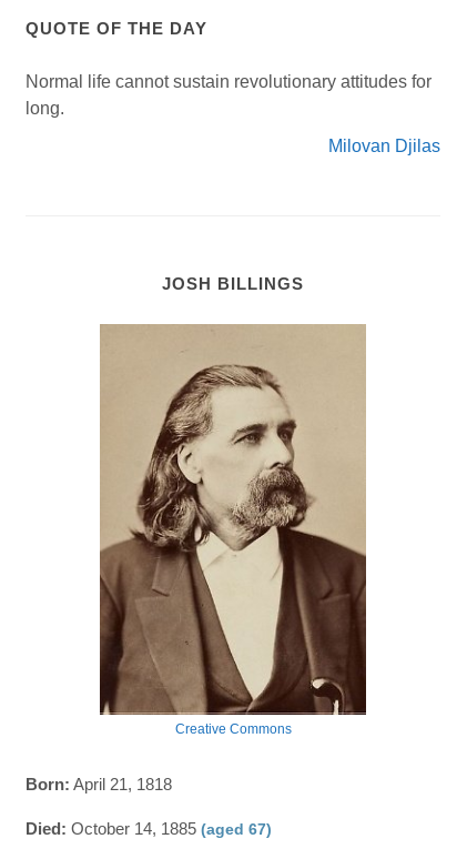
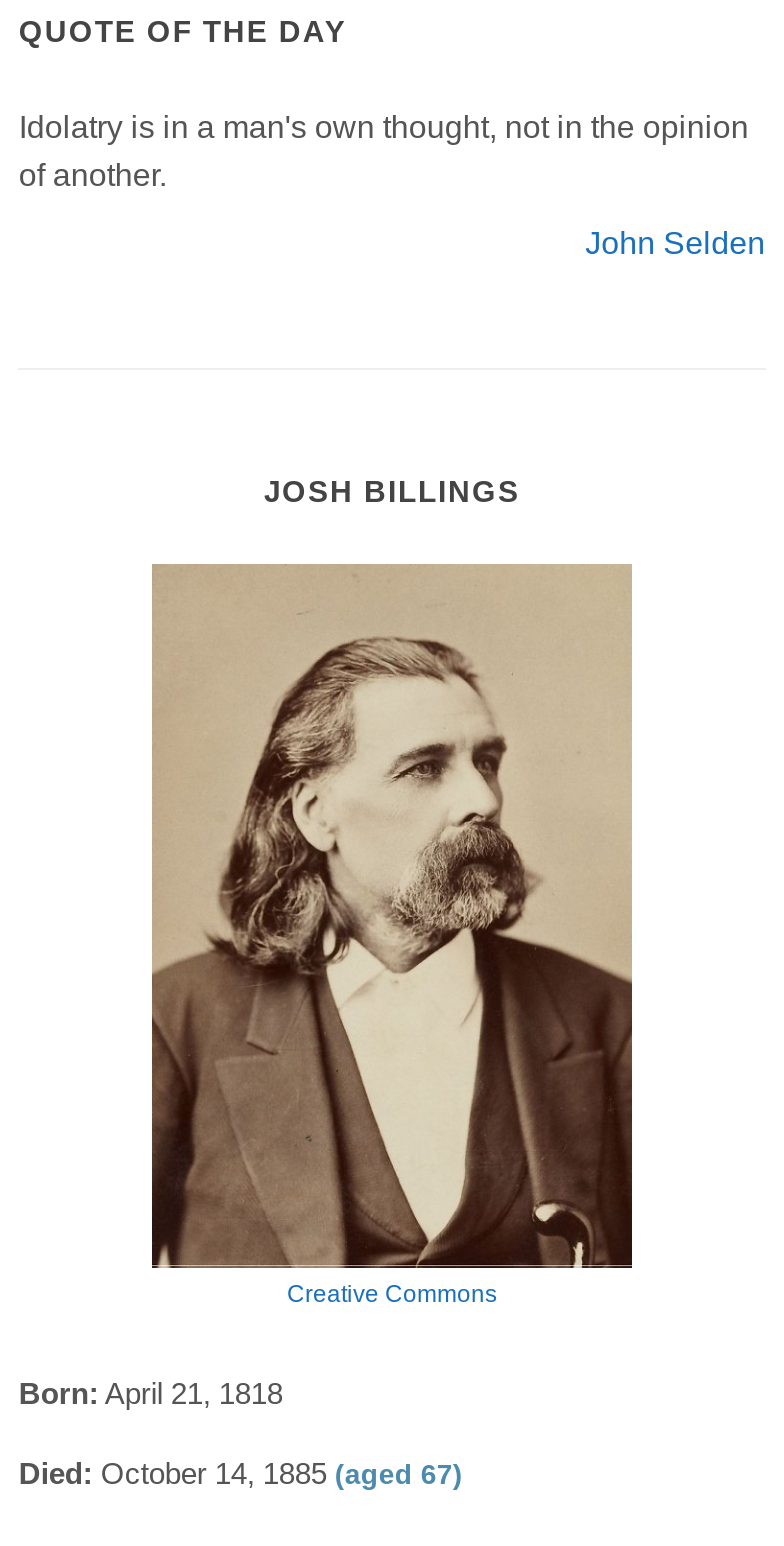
[26,72,432,117] Normal life cannot sustain revolutionary attitudes for | long. -> [19,109,749,191] Idolatry is in a man's own thought, not in the opinion | of another.
[328,136,440,155] Milovan Djilas -> [585,225,765,259] John Selden

